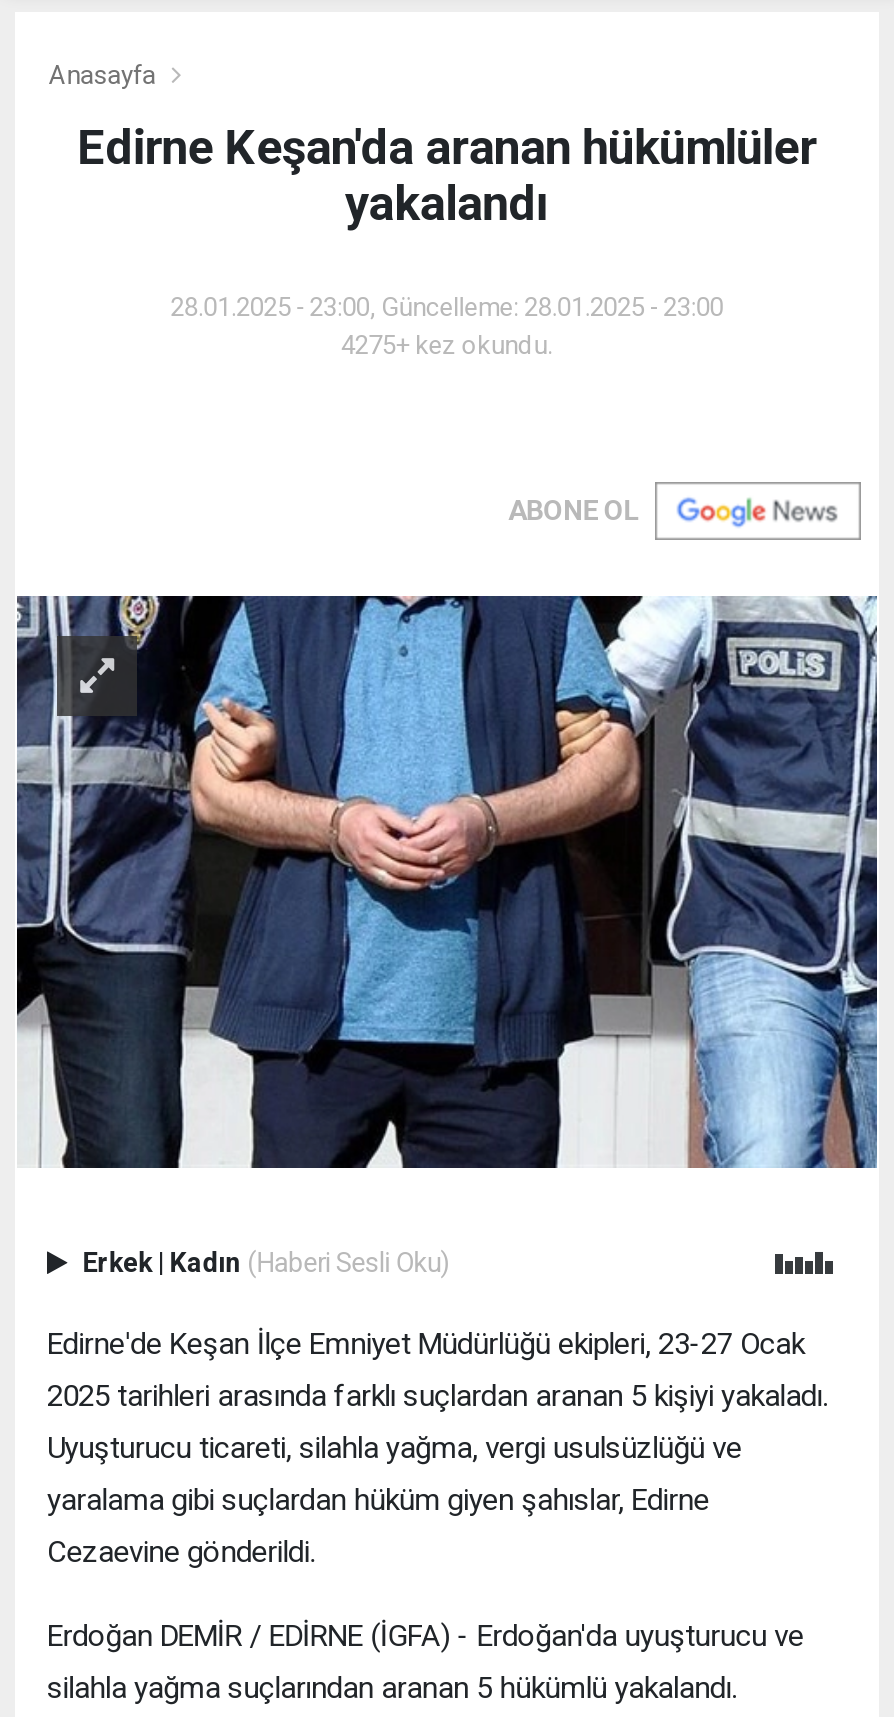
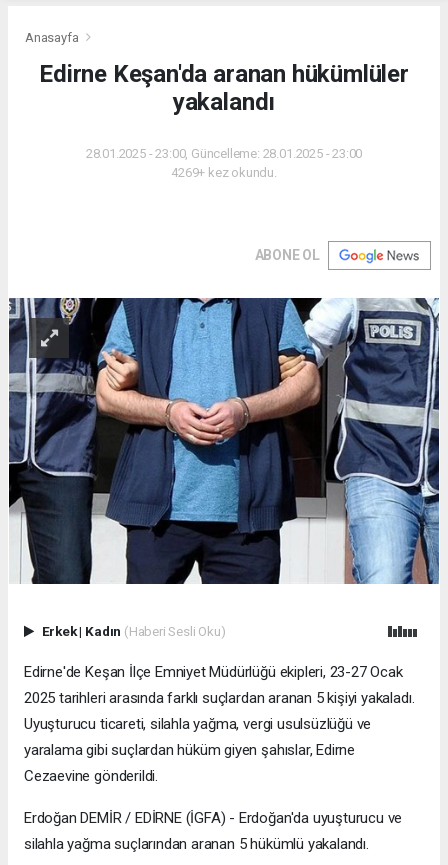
[341,330,553,360] 4275+ kez okundu. -> [171,165,277,180] 4269+ kez okundu.

